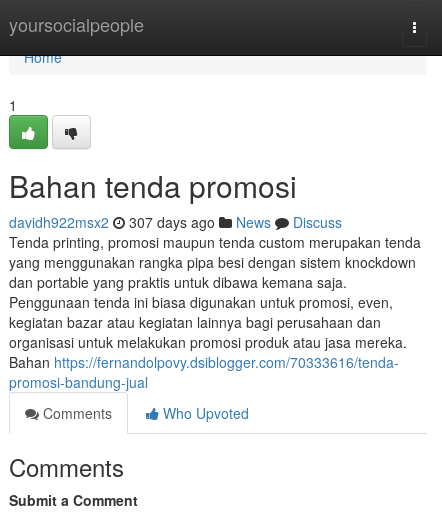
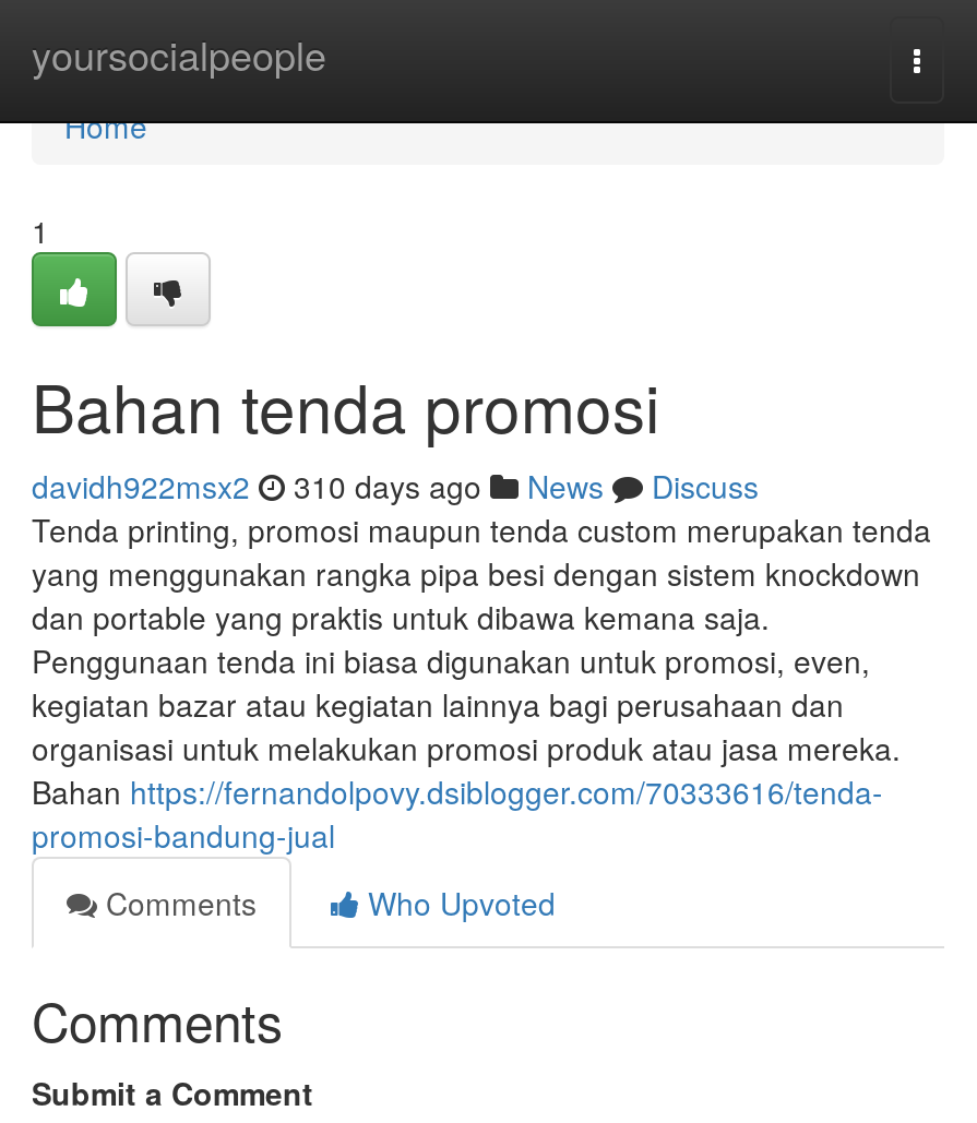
[9,212,342,232] davidh922msx2 307 days ago News Discuss -> [32,464,759,507] davidh922msx2 310 days ago News Discuss

